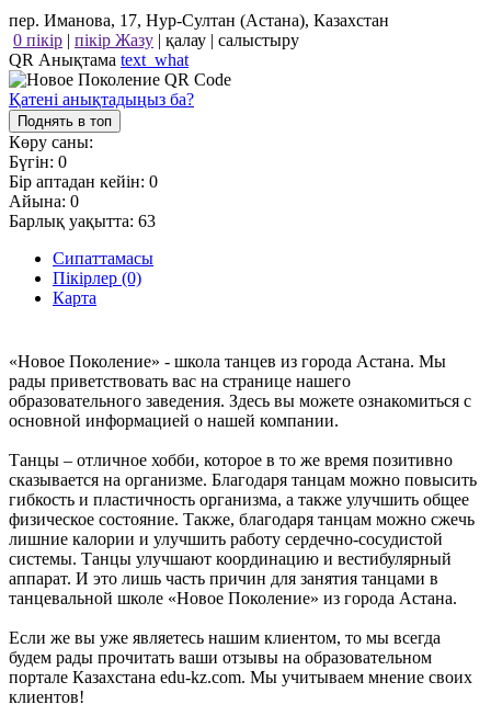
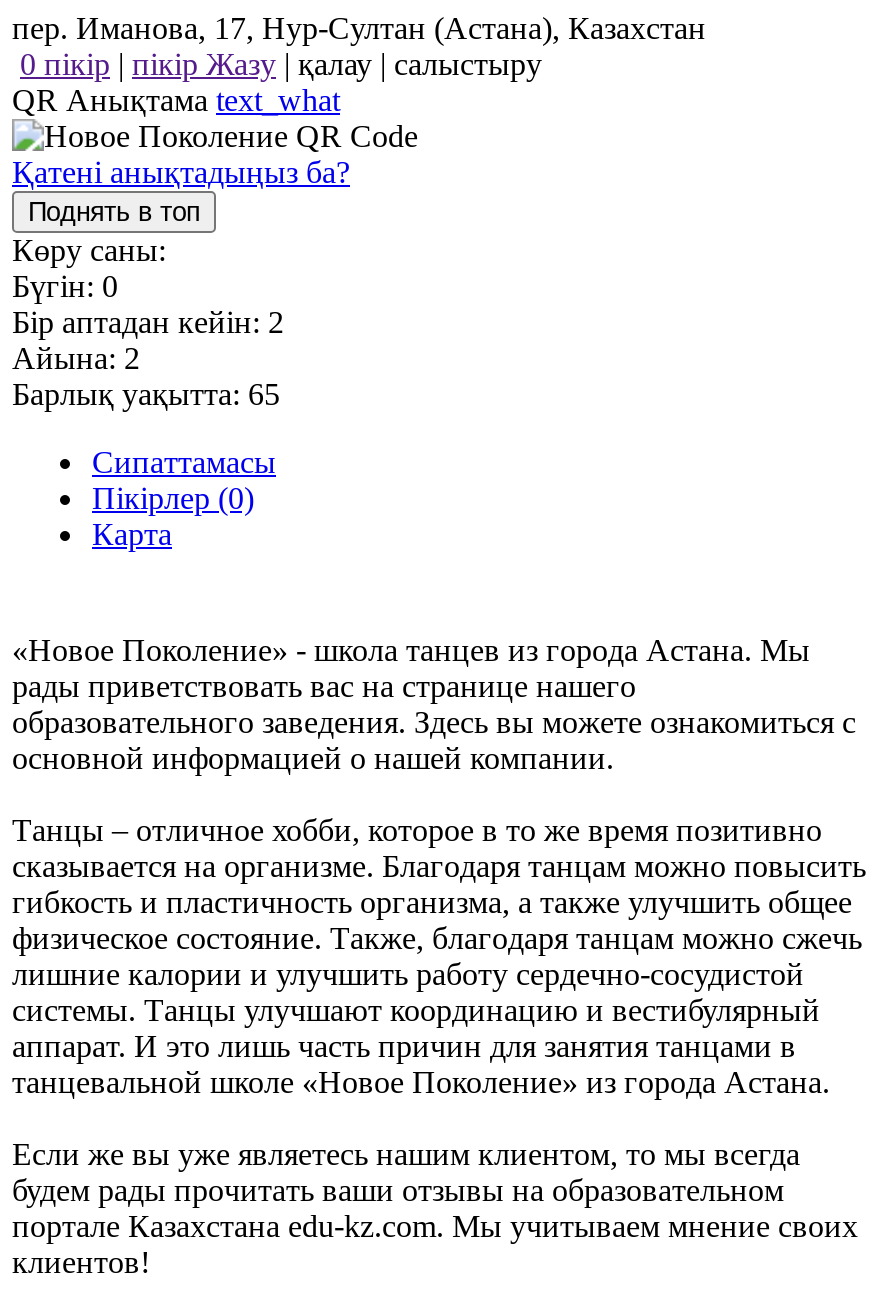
[9,172,158,191] Бір аптадан кейін: 0 -> [12,305,284,339] Бір аптадан кейін: 2
[9,192,79,210] Айына: 0 -> [12,341,140,375] Айына: 2
[9,211,156,230] Барлық уақытта: 63 -> [12,377,280,411] Барлық уақытта: 65

